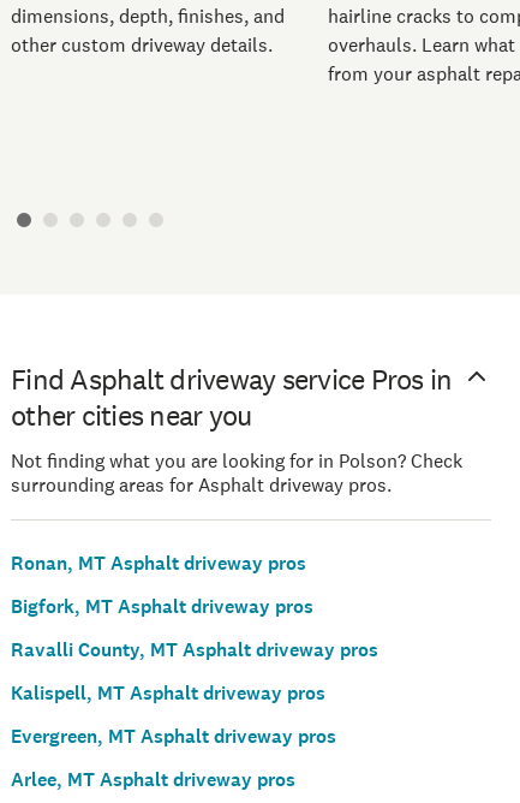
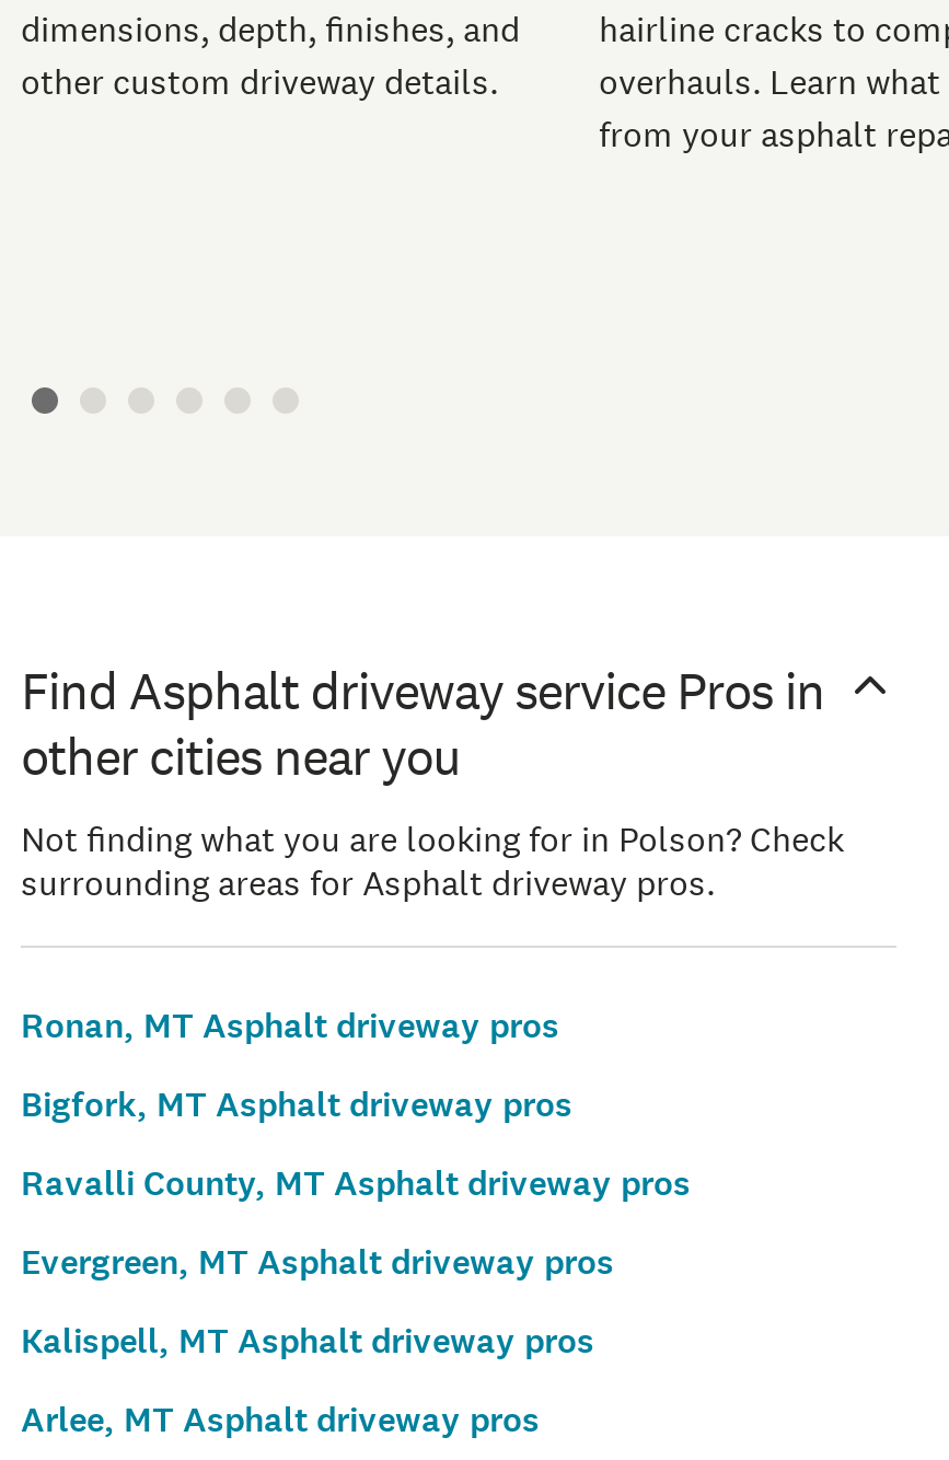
moved [11,680,325,706] -> [21,1318,594,1364]: Kalispell, MT Asphalt driveway pros
moved [11,724,336,749] -> [21,1239,614,1285]: Evergreen, MT Asphalt driveway pros

